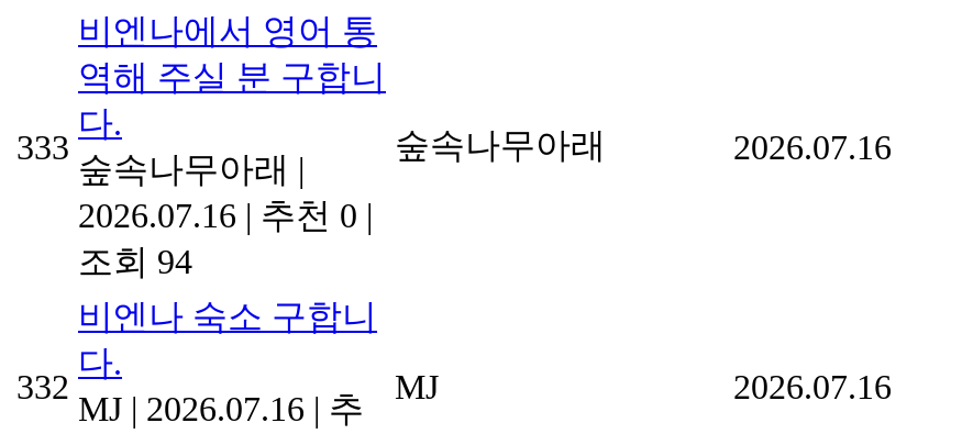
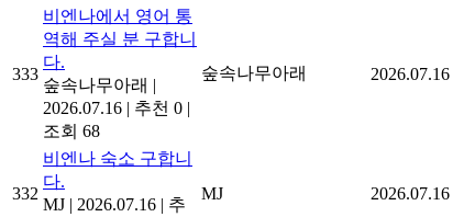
[78,244,192,281] 조회 94 -> [43,122,100,141] 조회 68

